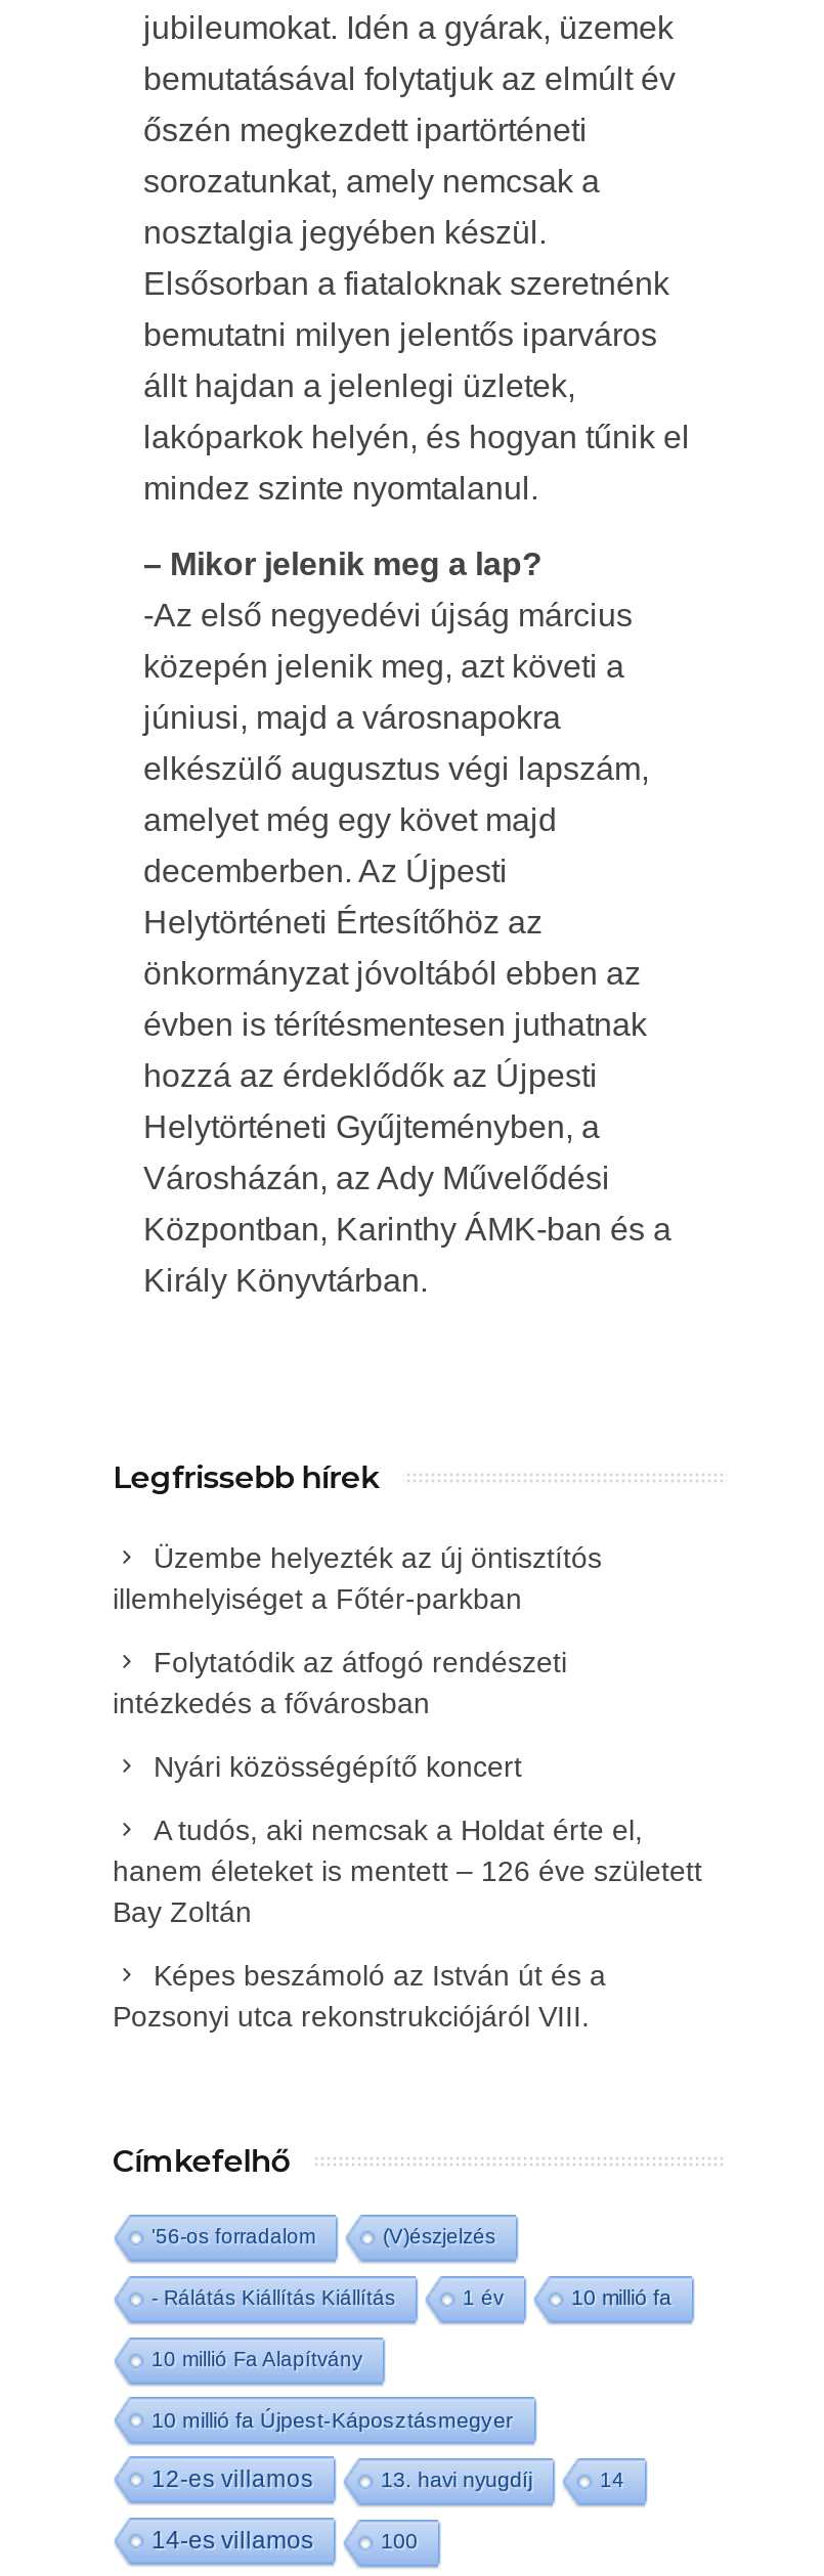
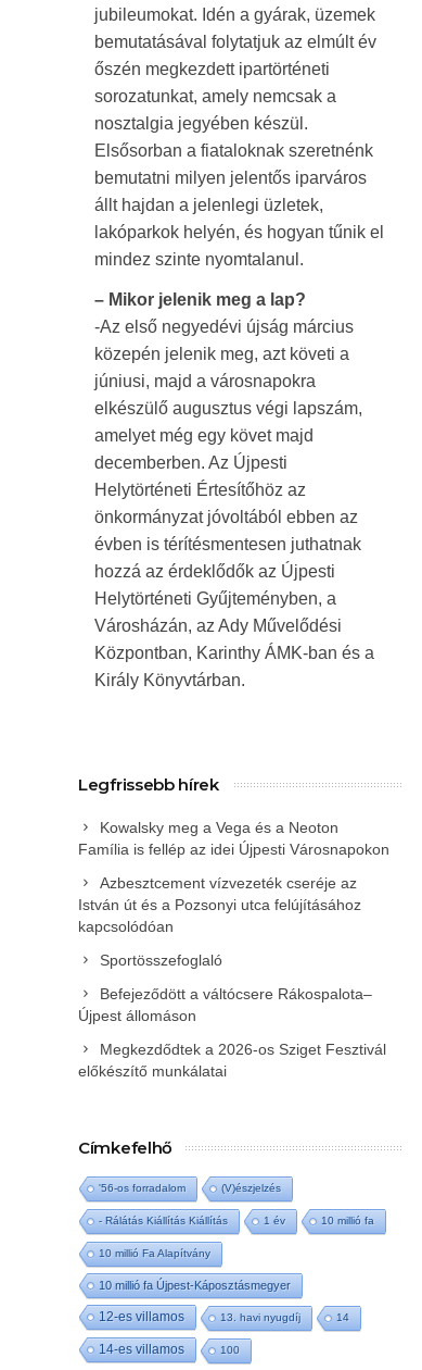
[113,1542,602,1615] Üzembe helyezték az új öntisztítós | illemhelyiséget a Főtér-parkban -> [78,819,389,858] Kowalsky meg a Vega és a Neoton | Família is fellép az idei Újpesti Városnapokon
[113,1646,567,1720] Folytatódik az átfogó rendészeti | intézkedés a fővárosban -> [78,874,361,935] Azbesztcement vízvezeték cseréje az | István út és a Pozsonyi utca felújításához | kapcsolódóan
[154,1750,522,1783] Nyári közösségépítő koncert -> [100,951,222,969] Sportösszefoglaló
[113,1814,702,1928] A tudós, aki nemcsak a Holdat érte el, | hanem életeket is mentett – 126 éve született | Bay Zoltán -> [78,985,372,1024] Befejeződött a váltócsere Rákospalota– | Újpest állomáson
[113,1959,606,2033] Képes beszámoló az István út és a | Pozsonyi utca rekonstrukciójáról VIII. -> [78,1041,386,1080] Megkezdődtek a 2026-os Sziget Fesztivál | előkészítő munkálatai

